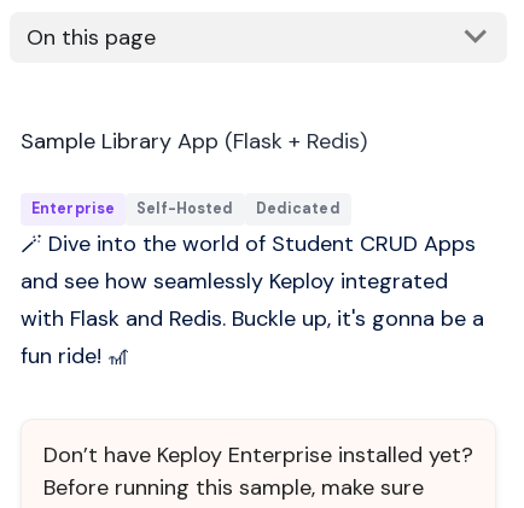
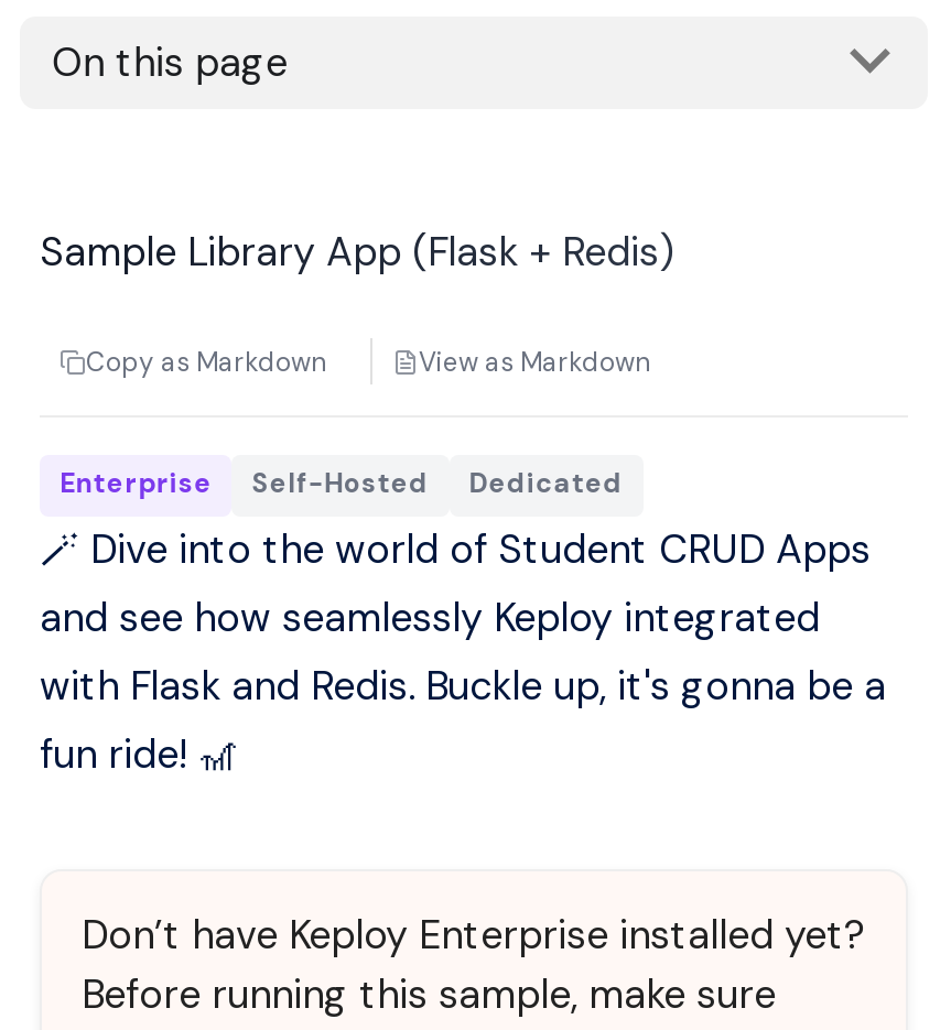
none -> [86,344,650,379] Copy as Markdown | View as Markdown

